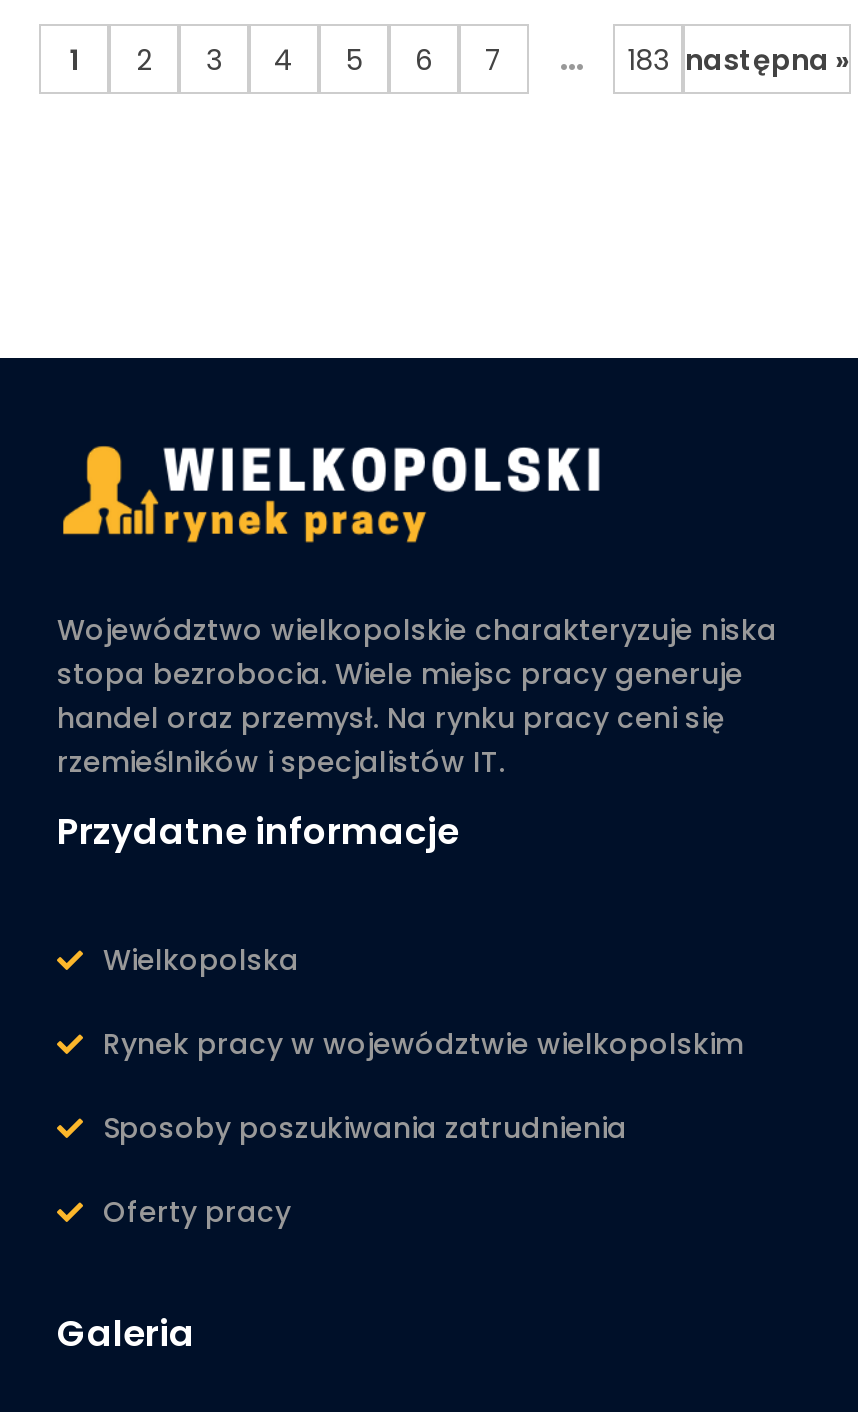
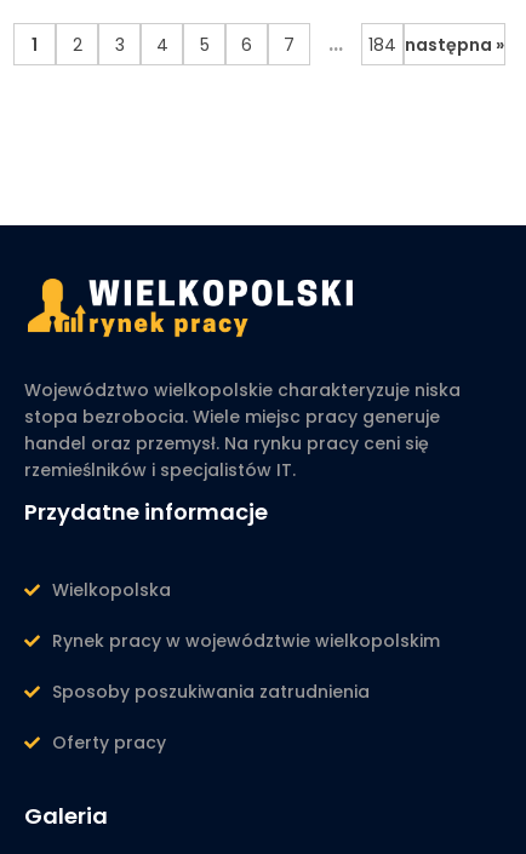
[627,40,849,80] 183 następna » -> [368,33,504,57] 184 następna »

